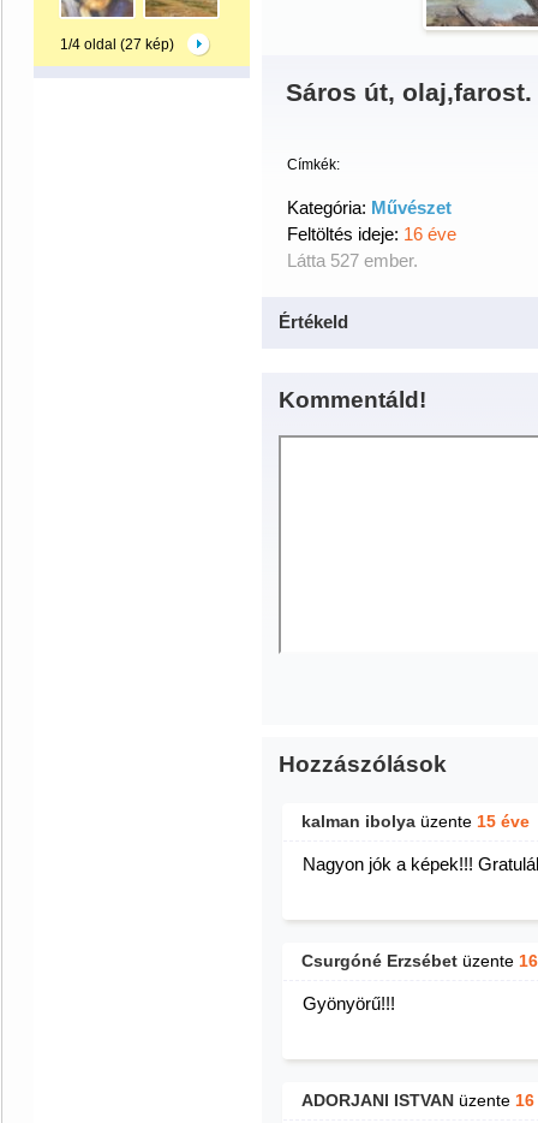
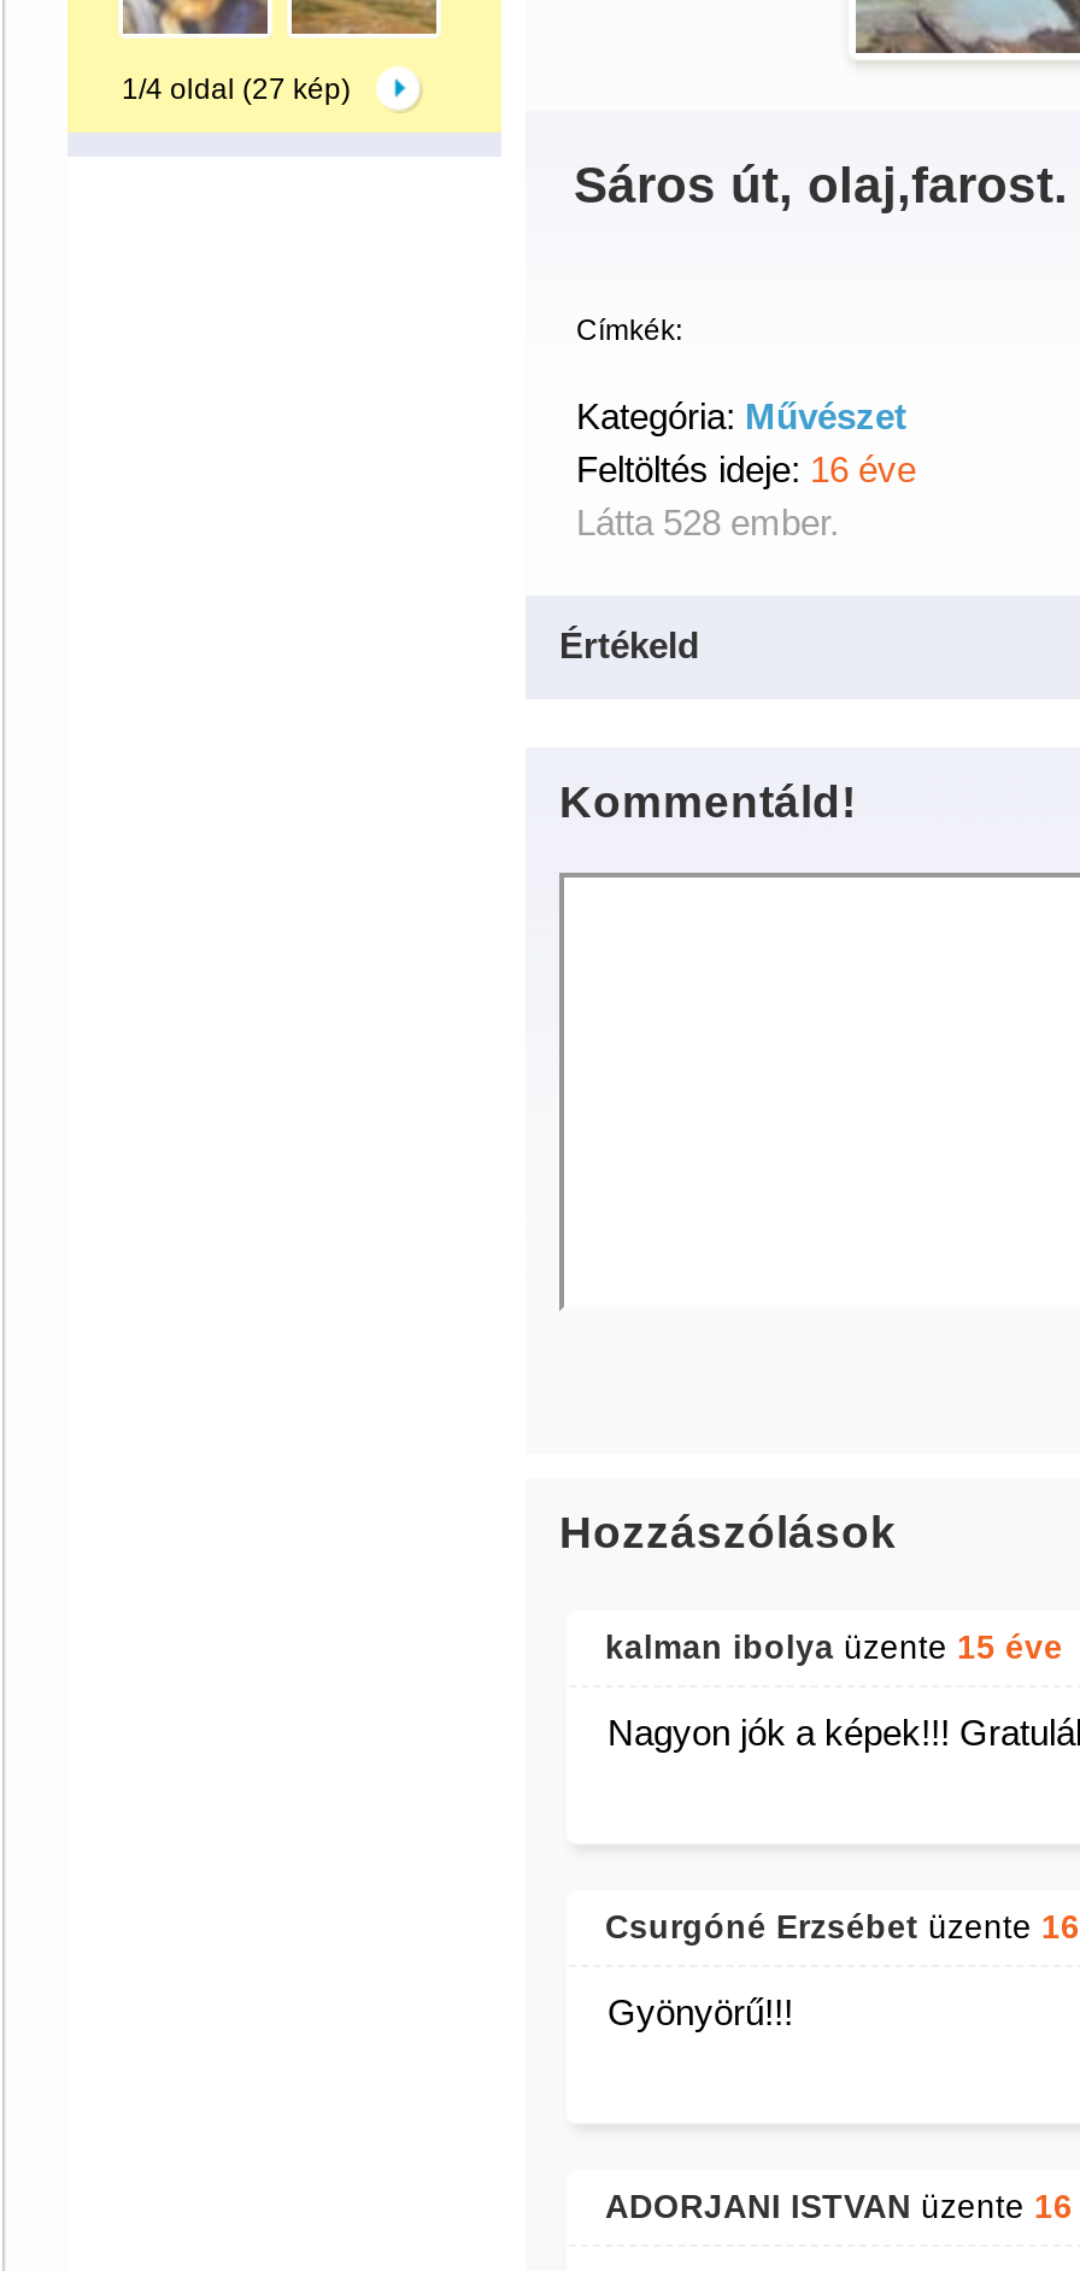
[287,250,418,271] Látta 527 ember. -> [576,501,839,542] Látta 528 ember.

